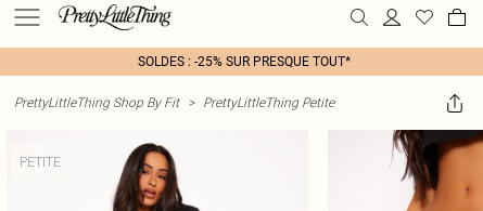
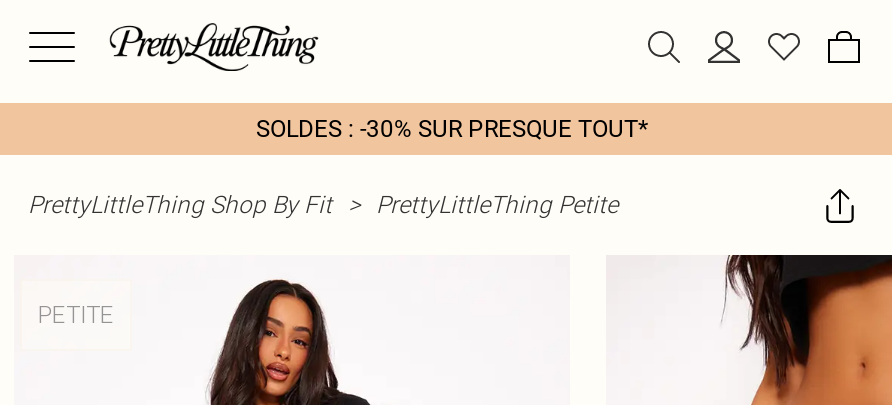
[138,54,351,69] SOLDES : -25% SUR PRESQUE TOUT* -> [256,115,648,143] SOLDES : -30% SUR PRESQUE TOUT*

